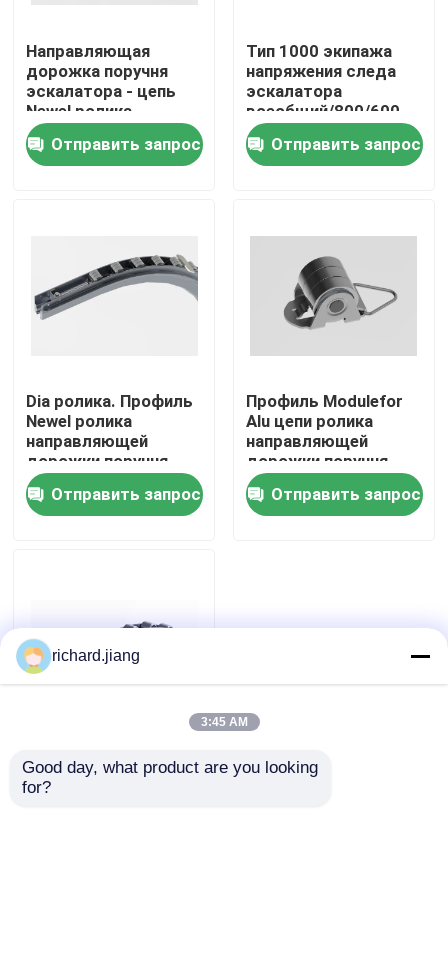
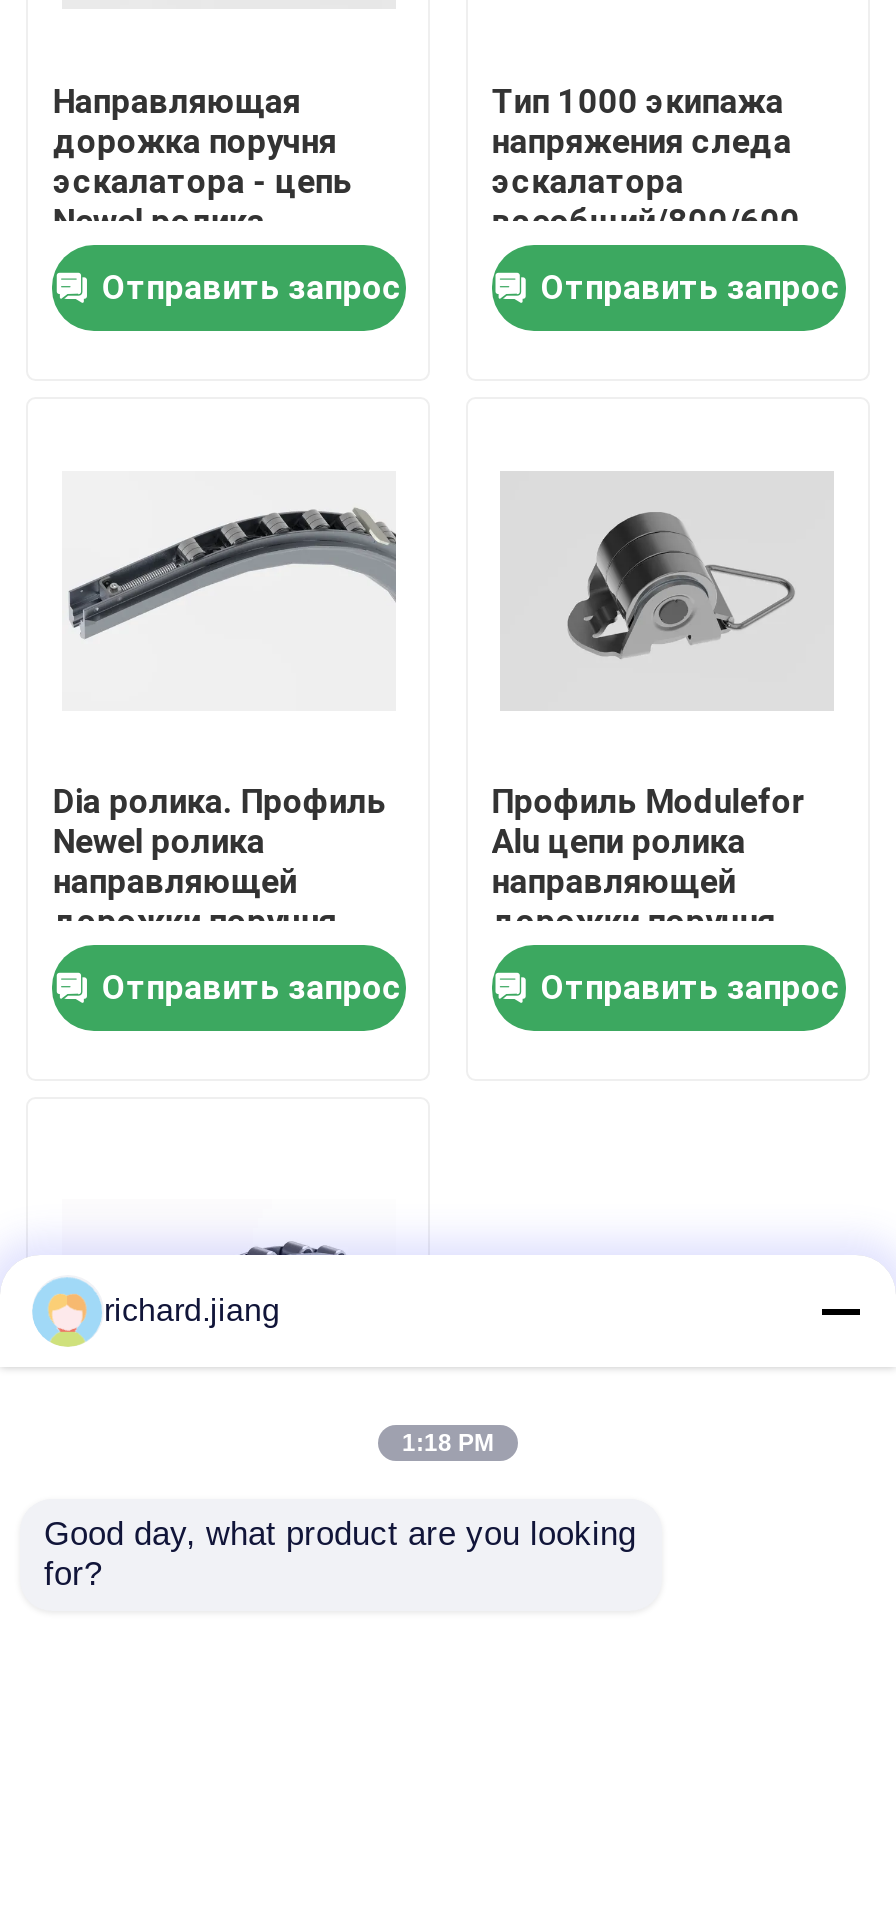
[200,715,247,729] 3:45 AM -> [402,1429,494,1457] 1:18 PM

